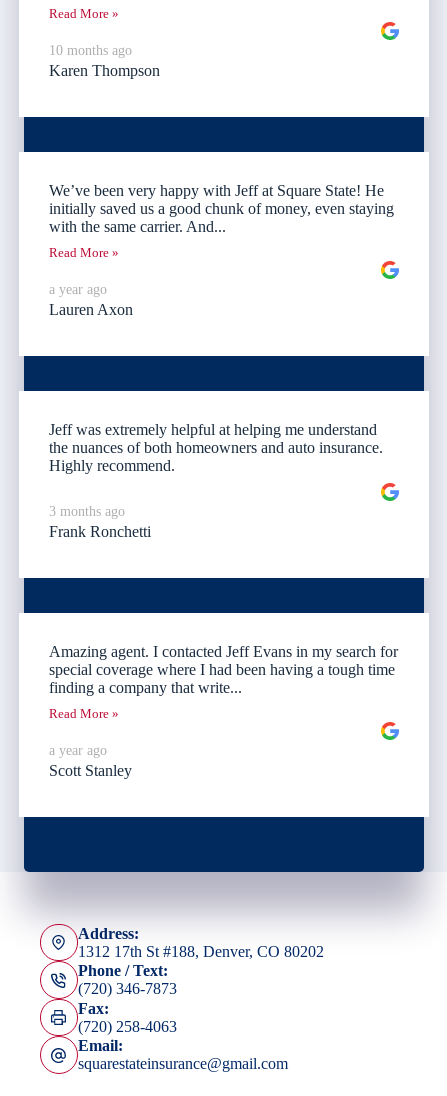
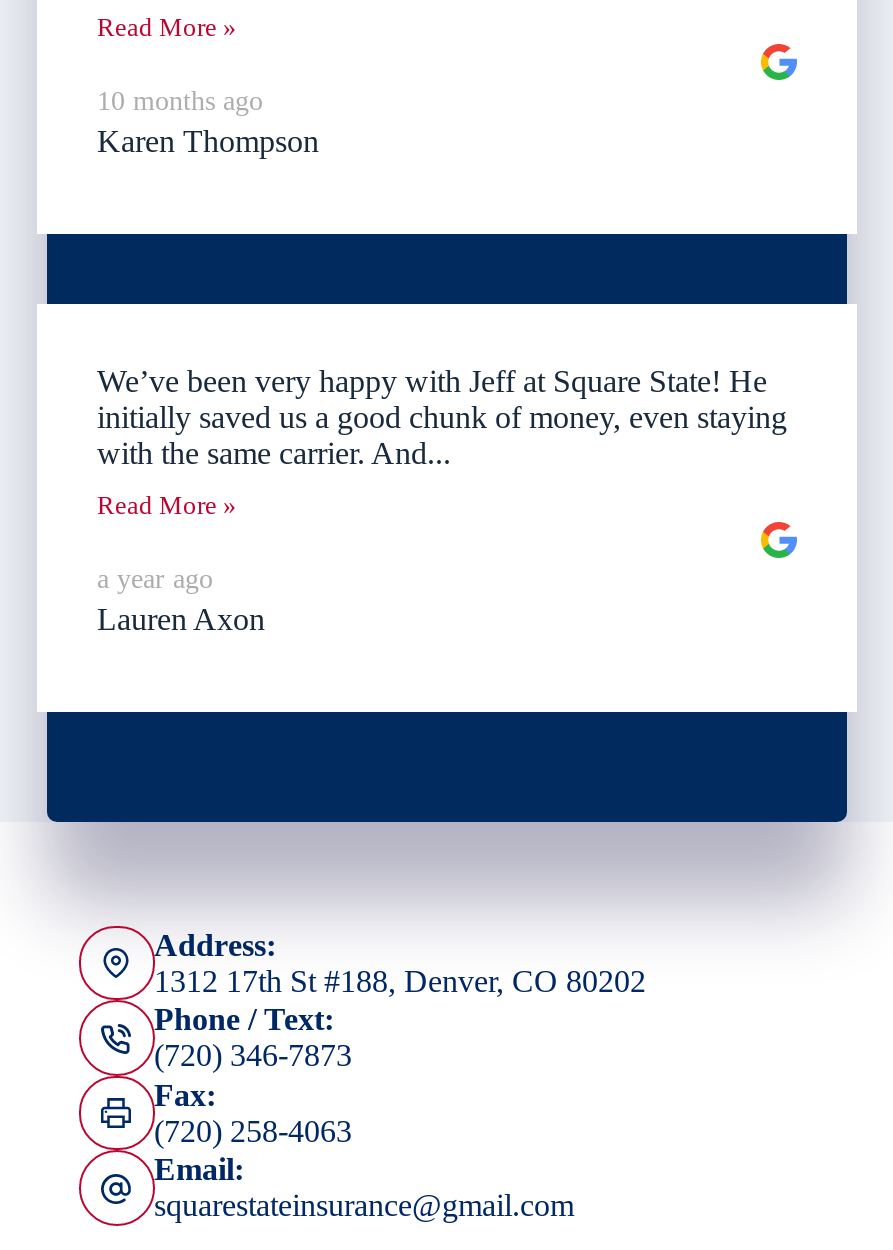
[49,421,383,540] Jeff was extremely helpful at helping me understand | the nuances of both homeowners and auto insurance. | Highly recommend. | 3 months ago | Frank Ronchetti -> none
[49,643,398,779] Amazing agent. I contacted Jeff Evans in my search for | special coverage where I had been having a tough time | finding a company that write... | Read More » | a year ago | Scott Stanley -> none

